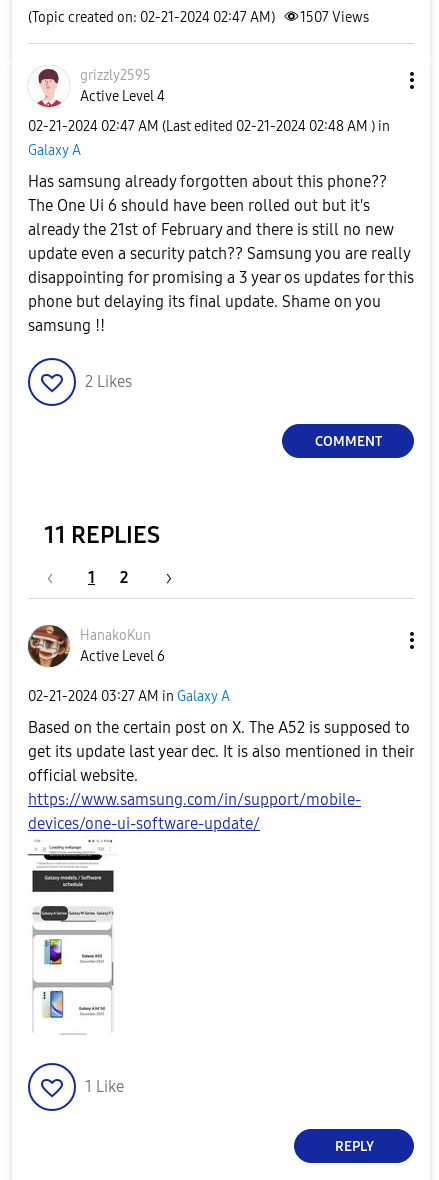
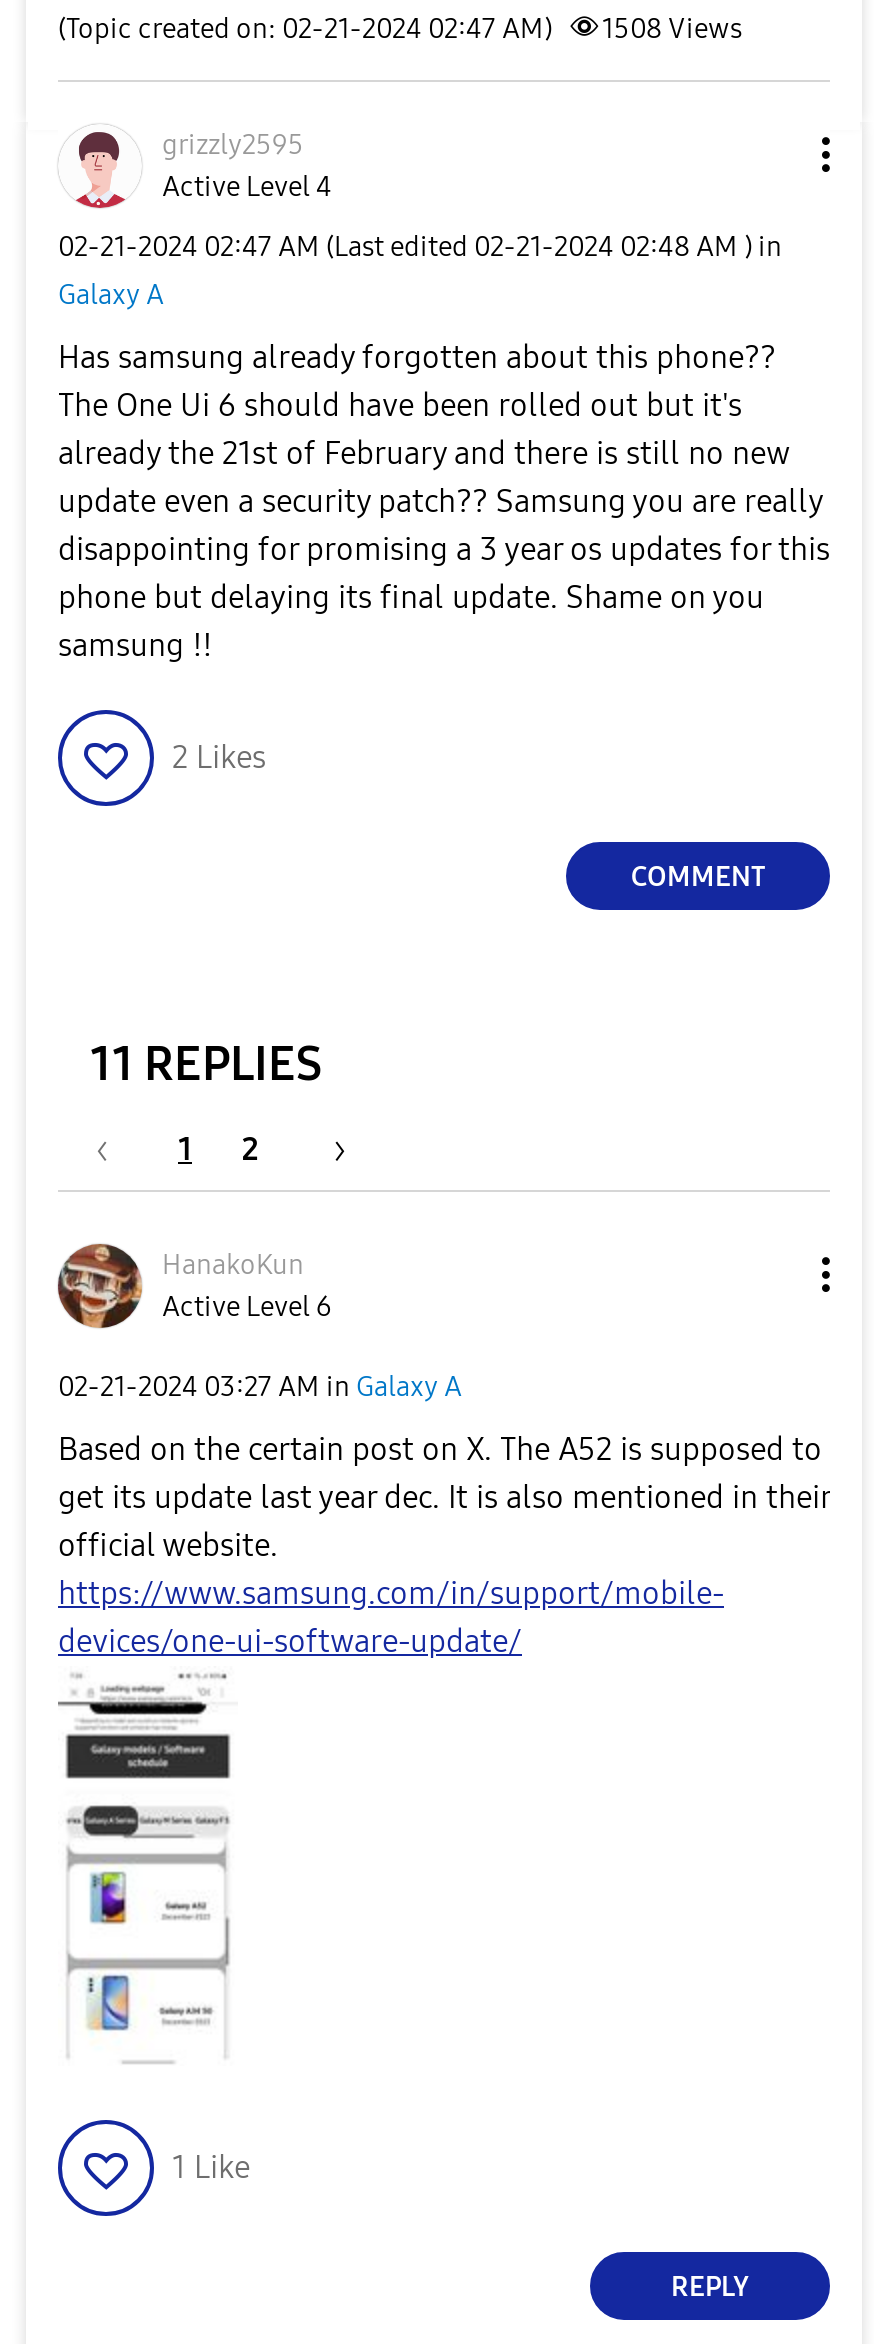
[28,9,369,26] (Topic created on: 02-21-2024 02:47 AM) 1507 Views -> [58,12,742,46] (Topic created on: 02-21-2024 02:47 AM) 1508 Views

